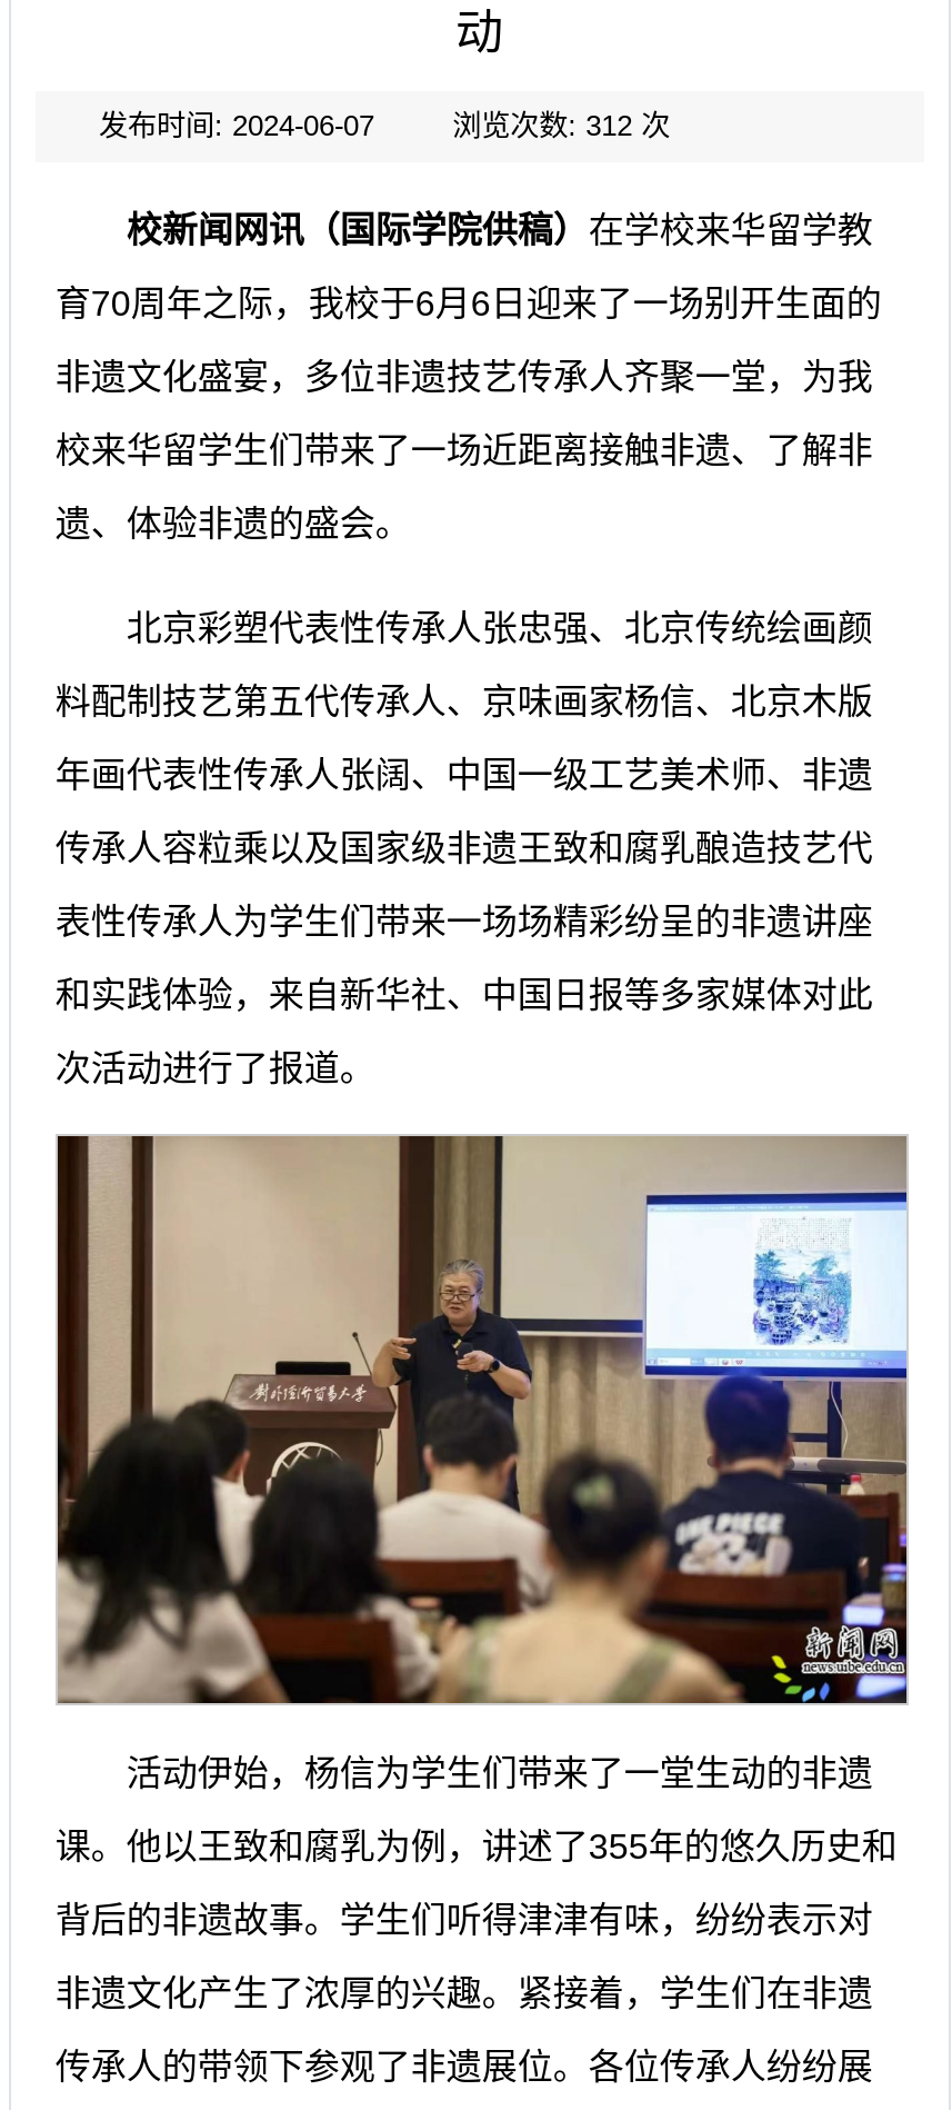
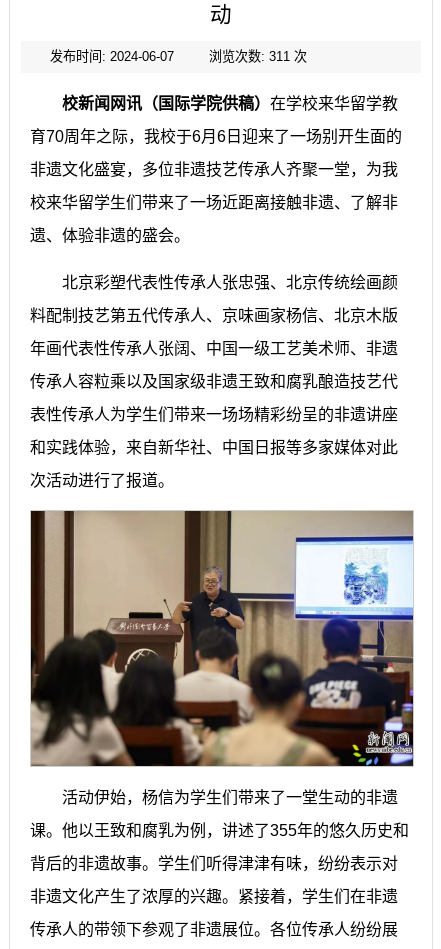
[452,109,670,142] 浏览次数: 312次 -> [209,49,307,64] 浏览次数: 311次

